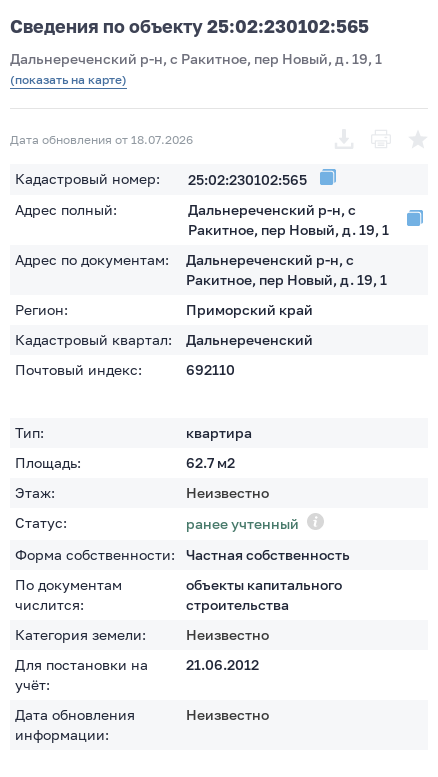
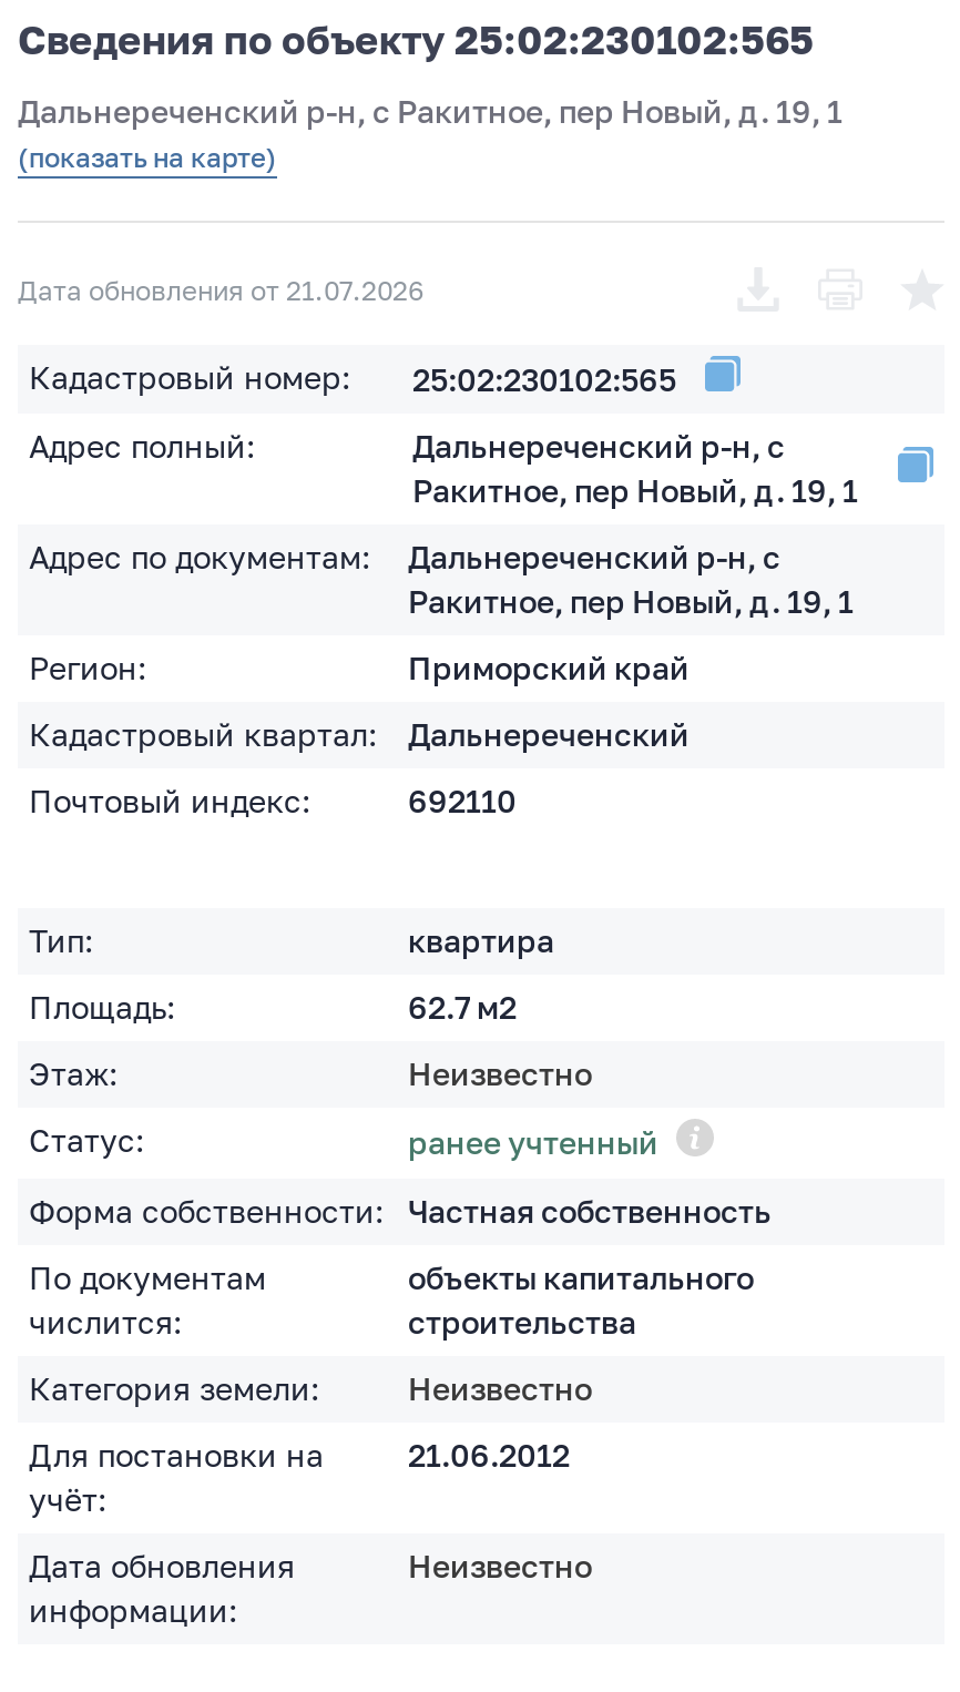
[10,131,193,146] Дата обновления от 18.07.2026 -> [18,273,423,306] Дата обновления от 21.07.2026

